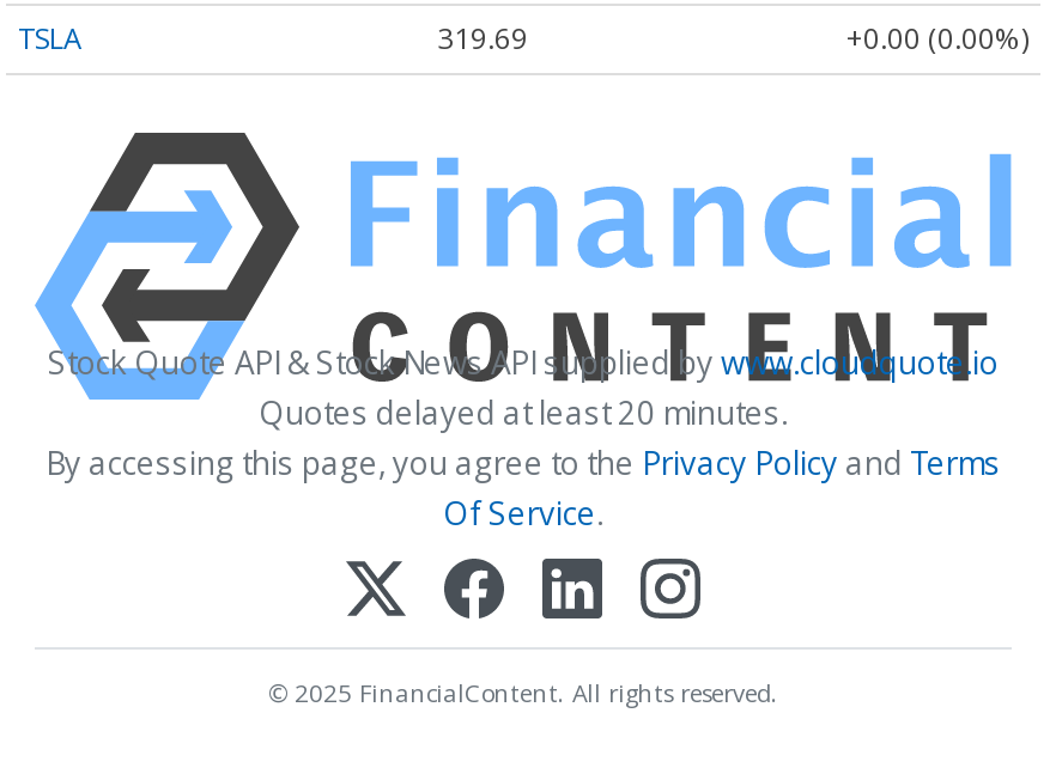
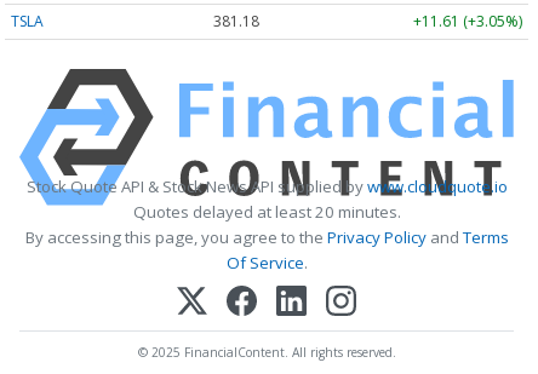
[437,17,528,57] 319.69 -> [213,11,259,32] 381.18
[846,17,1028,57] +0.00 (0.00%) -> [413,11,522,32] +11.61 (+3.05%)

